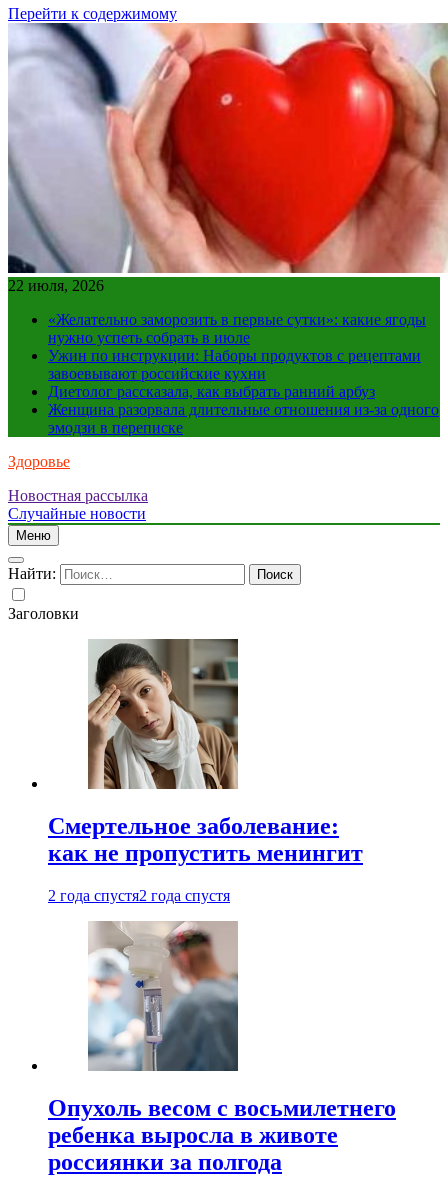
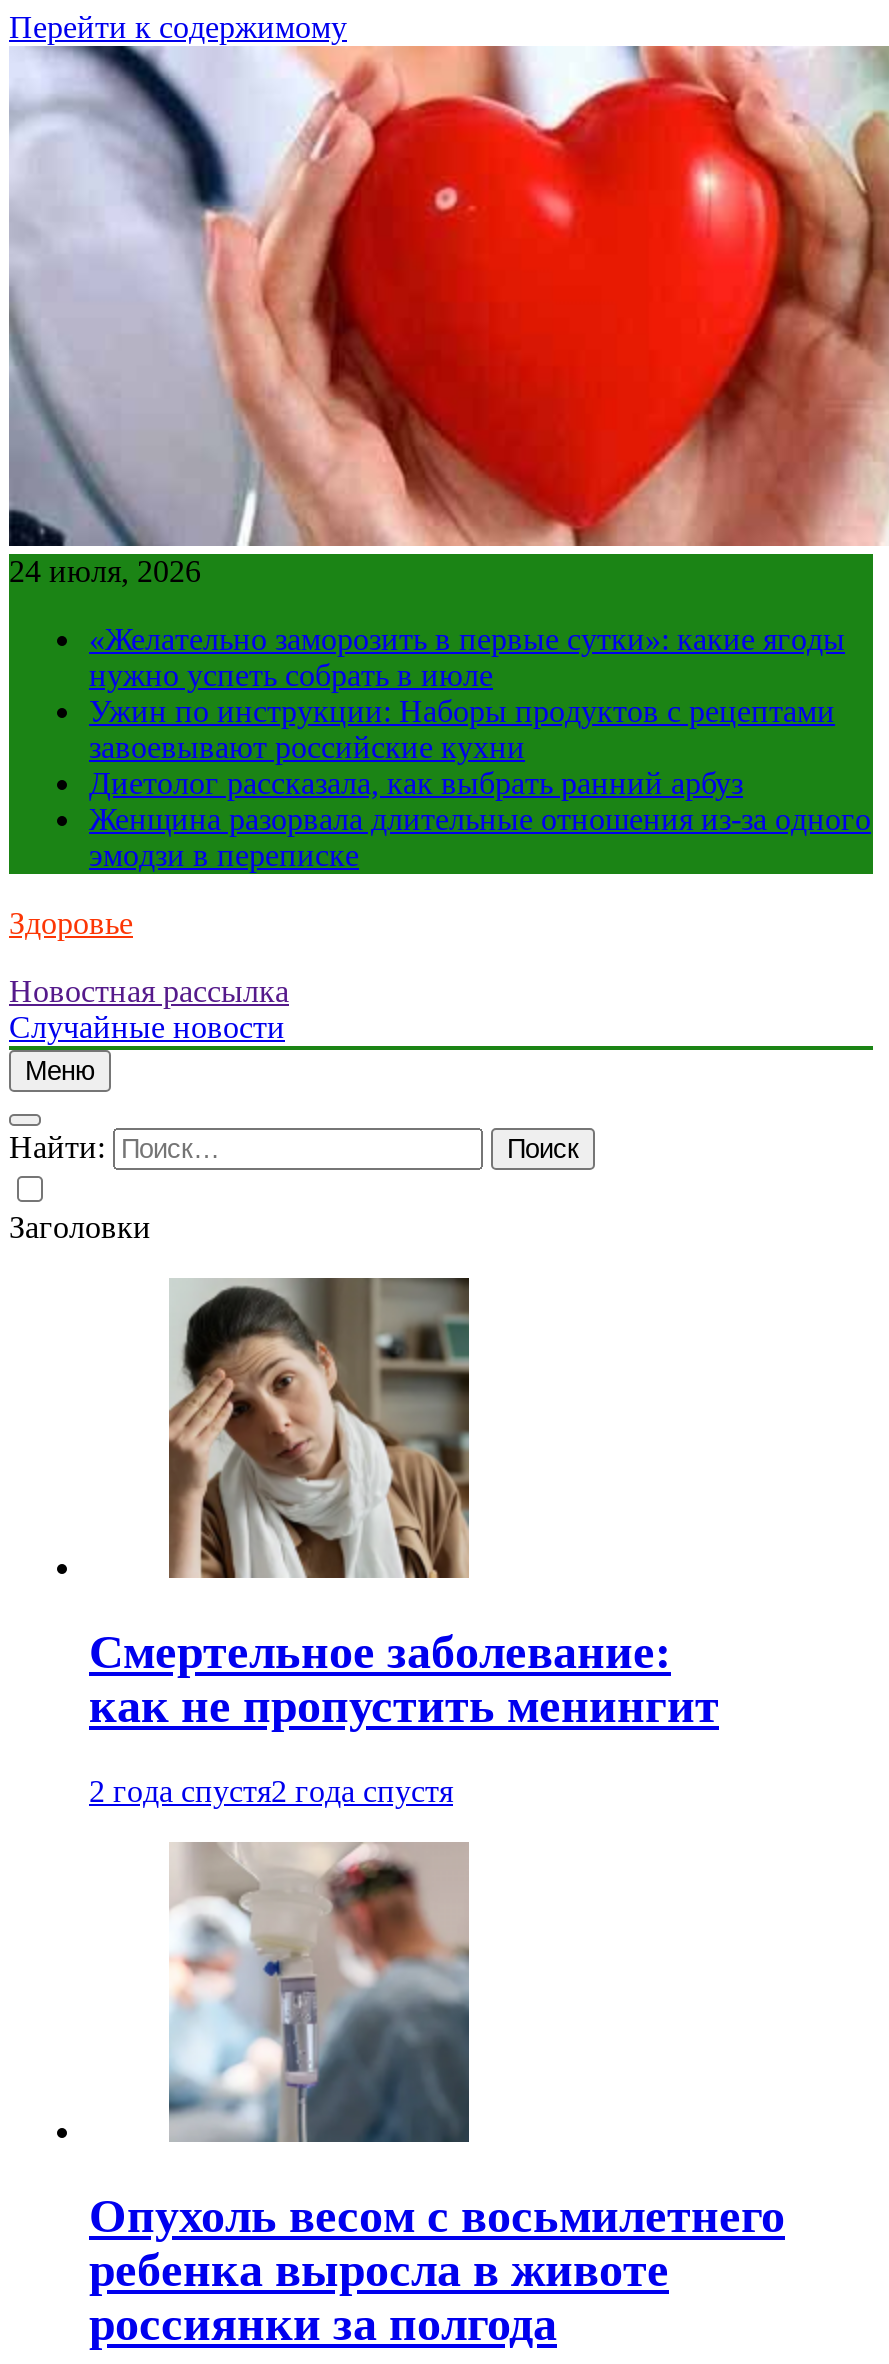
[8,277,104,294] 22 июля, 2026 -> [9,554,201,588] 24 июля, 2026

